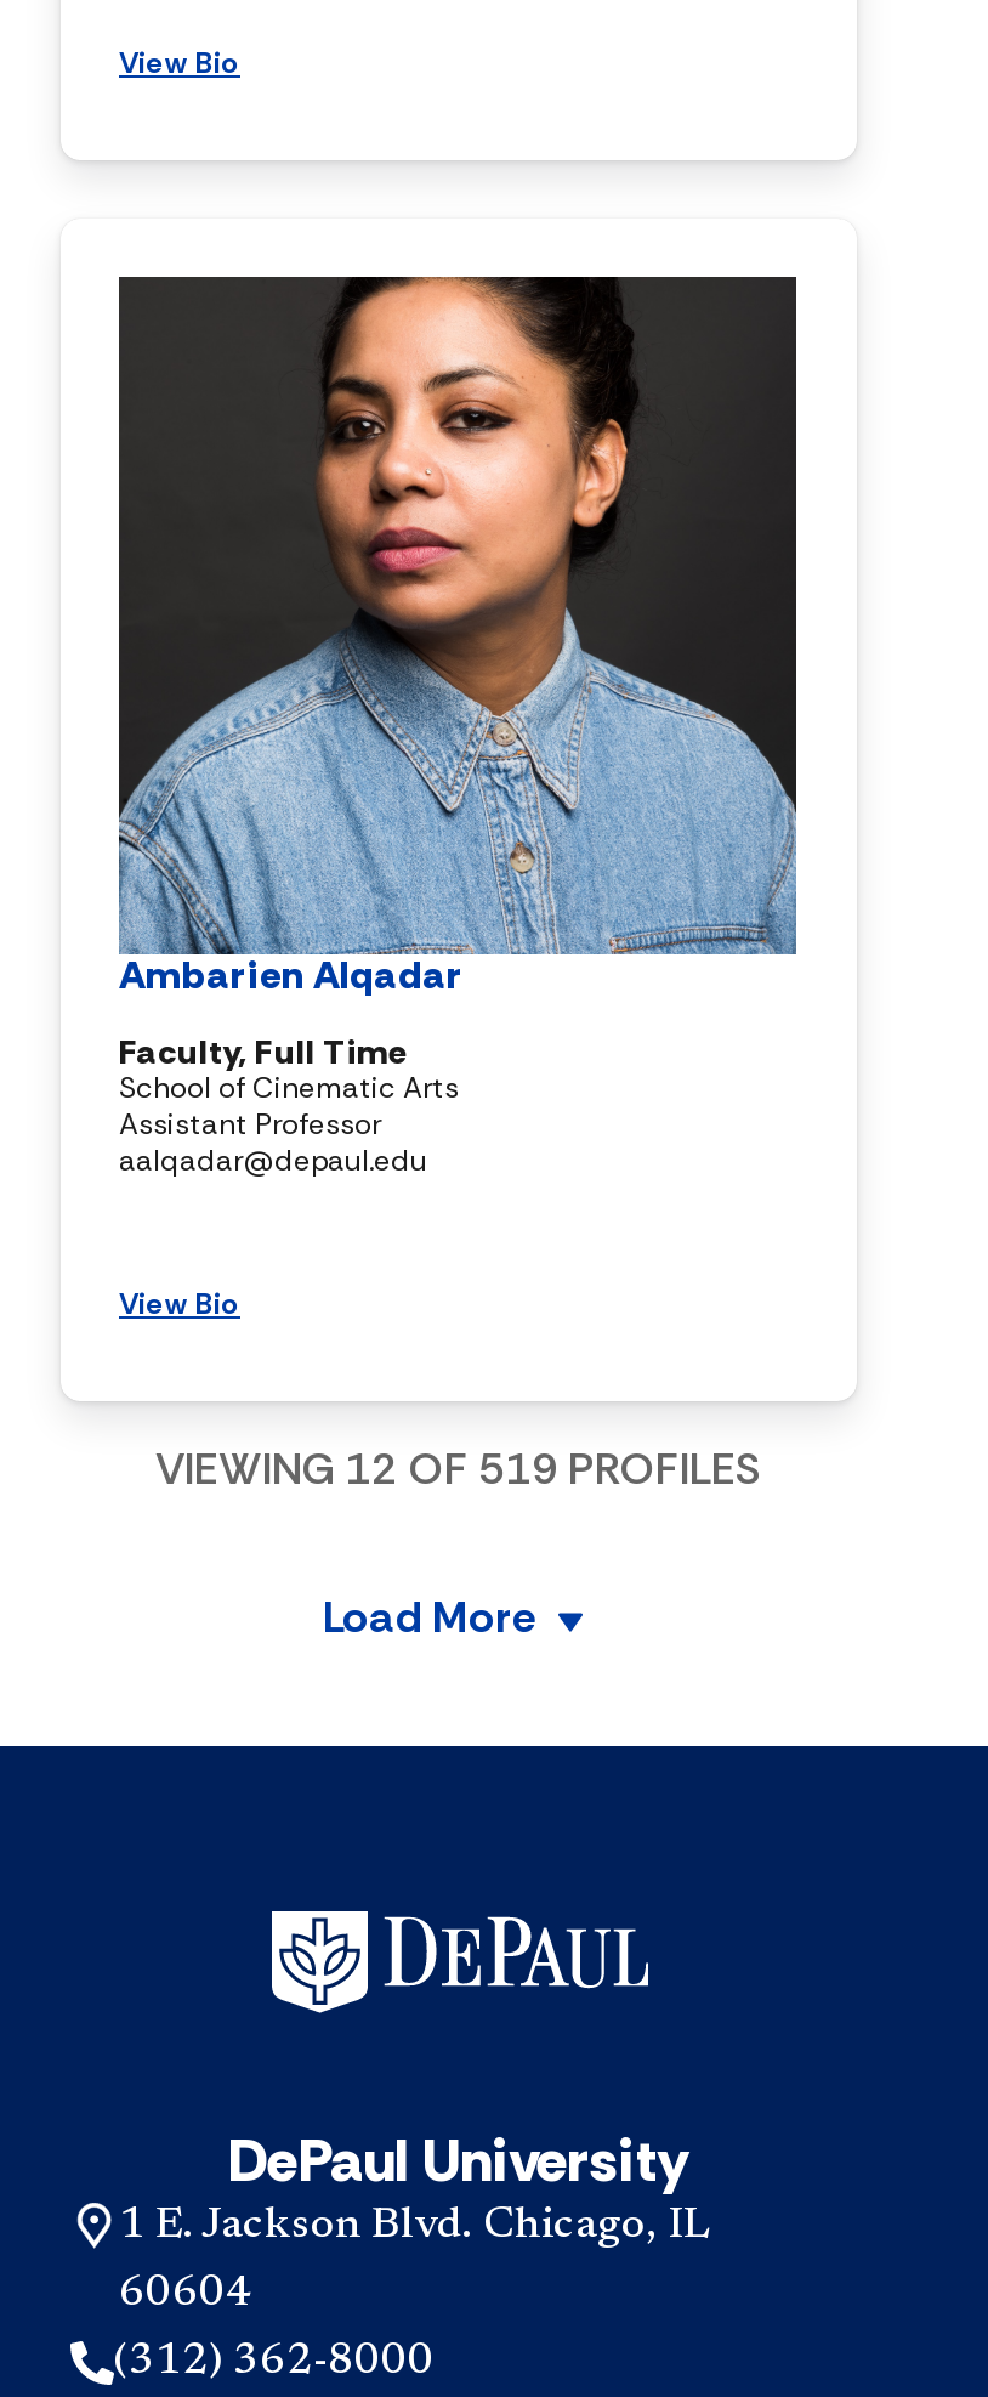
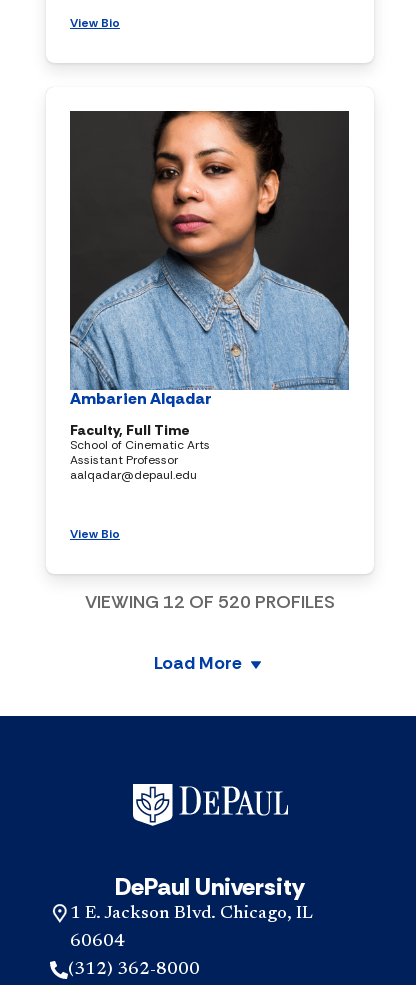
[155,1439,762,1498] VIEWING 12 OF 519 PROFILES -> [85,590,335,614] VIEWING 12 OF 520 PROFILES

